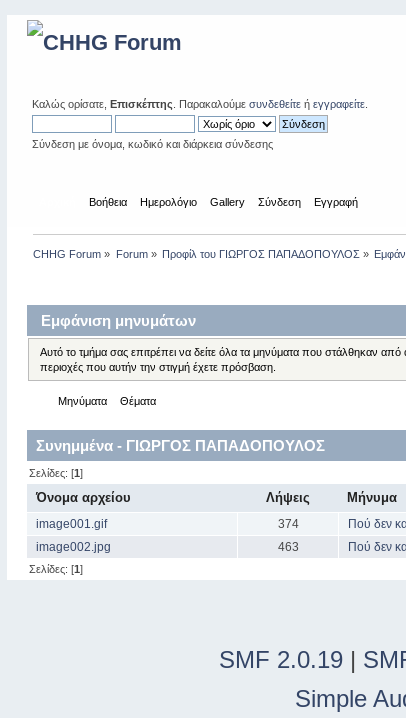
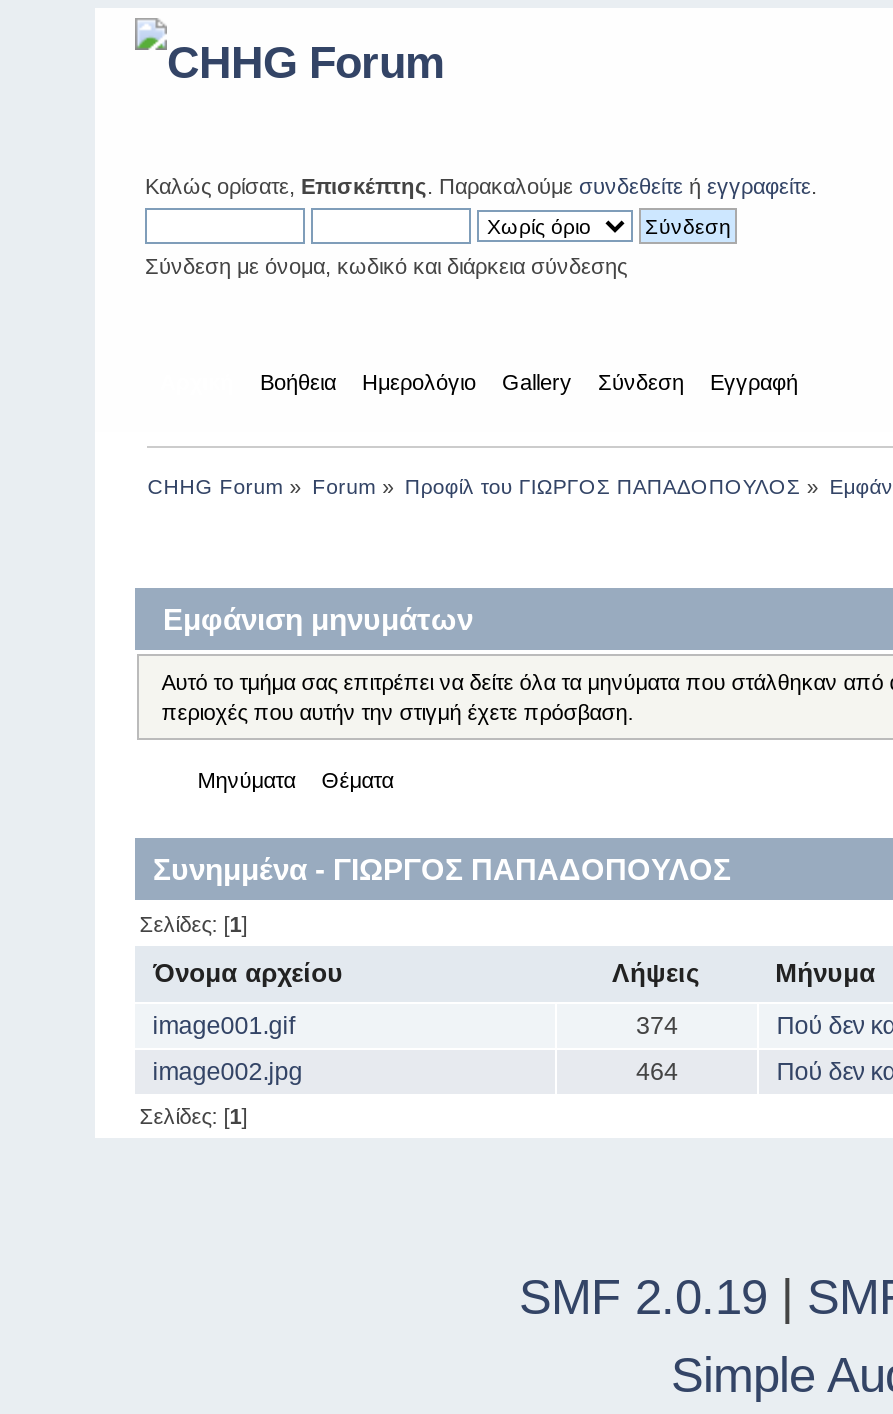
[277,540,298,554] 463 -> [636,1058,678,1086] 464

